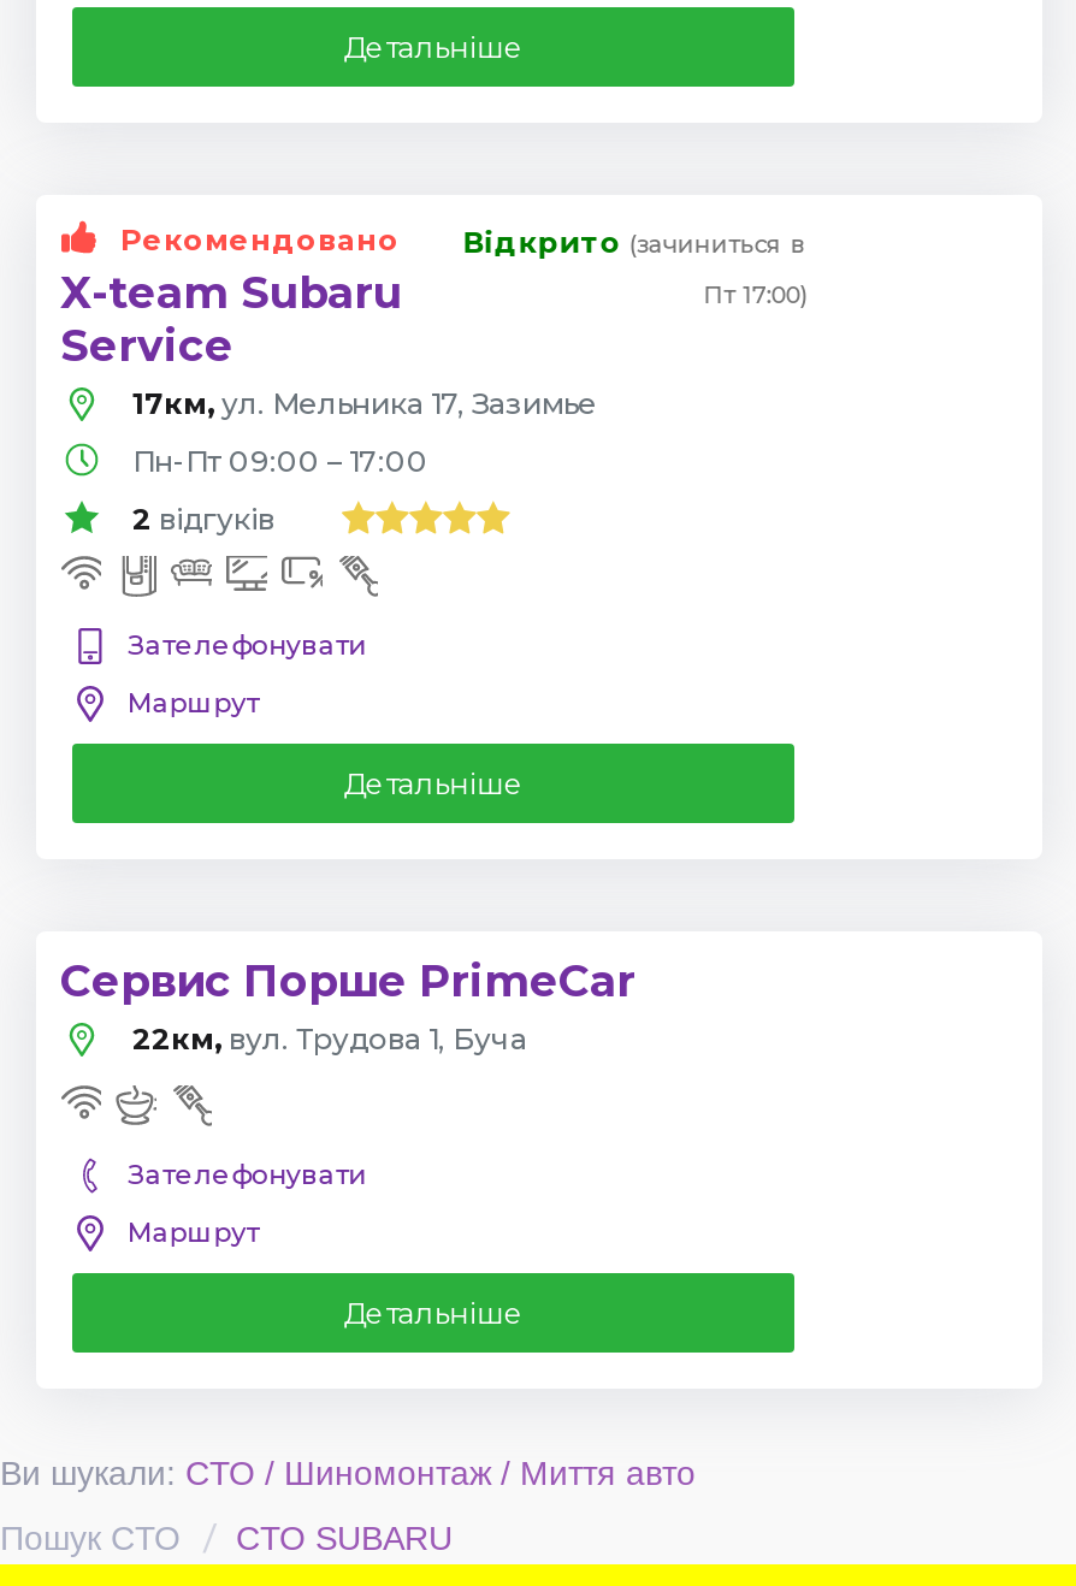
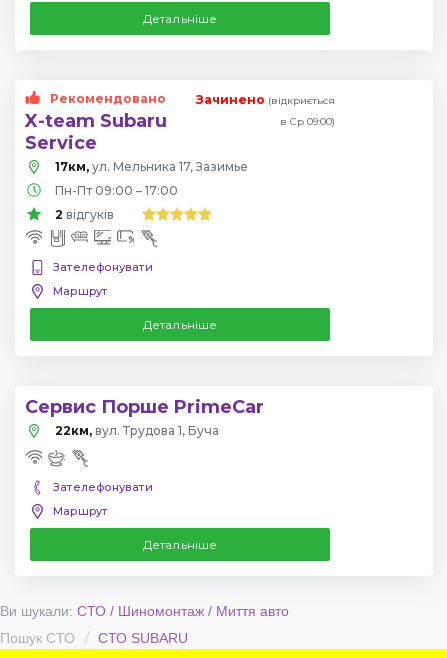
[463,224,807,260] Відкрито (зачиниться в -> [196,92,335,107] Зачинено (відкриється
[703,279,807,310] Пт 17:00) -> [280,115,335,128] в Ср 09:00)

